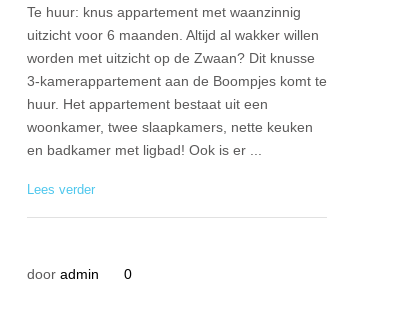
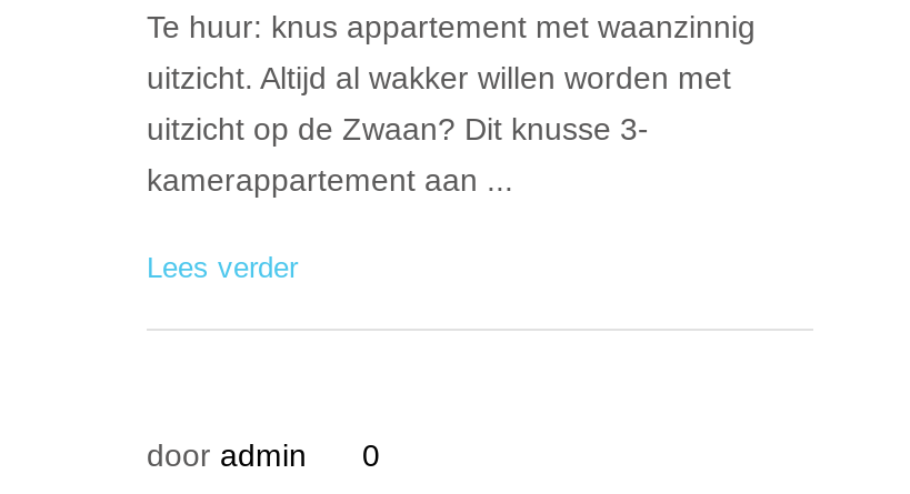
[27,27,327,158] uitzicht voor 6 maanden. Altijd al wakker willen | worden met uitzicht op de Zwaan? Dit knusse | 3-kamerappartement aan de Boompjes komt te | huur. Het appartement bestaat uit een | woonkamer, twee slaapkamers, nette keuken | en badkamer met ligbad! Ook is er -> [147,60,731,197] uitzicht. Altijd al wakker willen worden met | uitzicht op de Zwaan? Dit knusse 3- | kamerappartement aan

